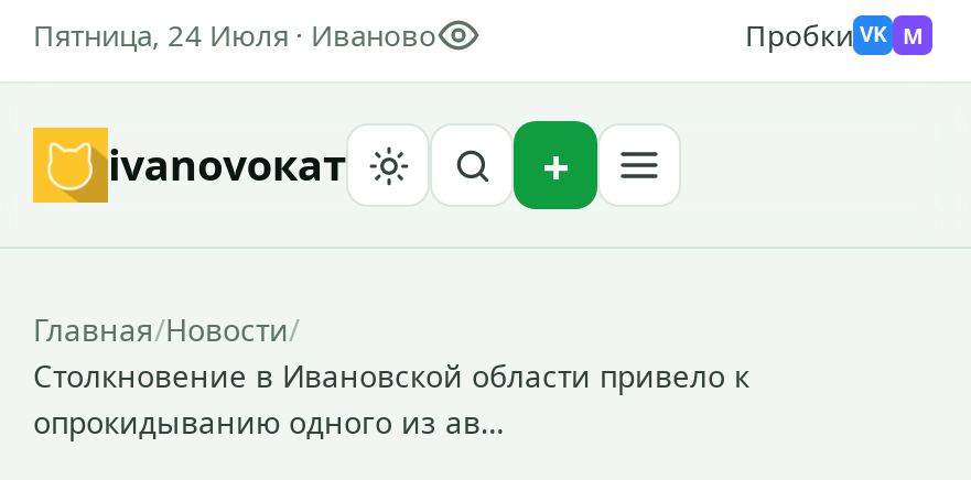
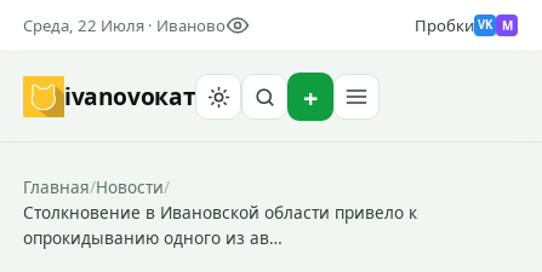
[33,15,436,55] Пятница, 24 Июля · Иваново -> [23,15,226,36] Среда, 22 Июля · Иваново

